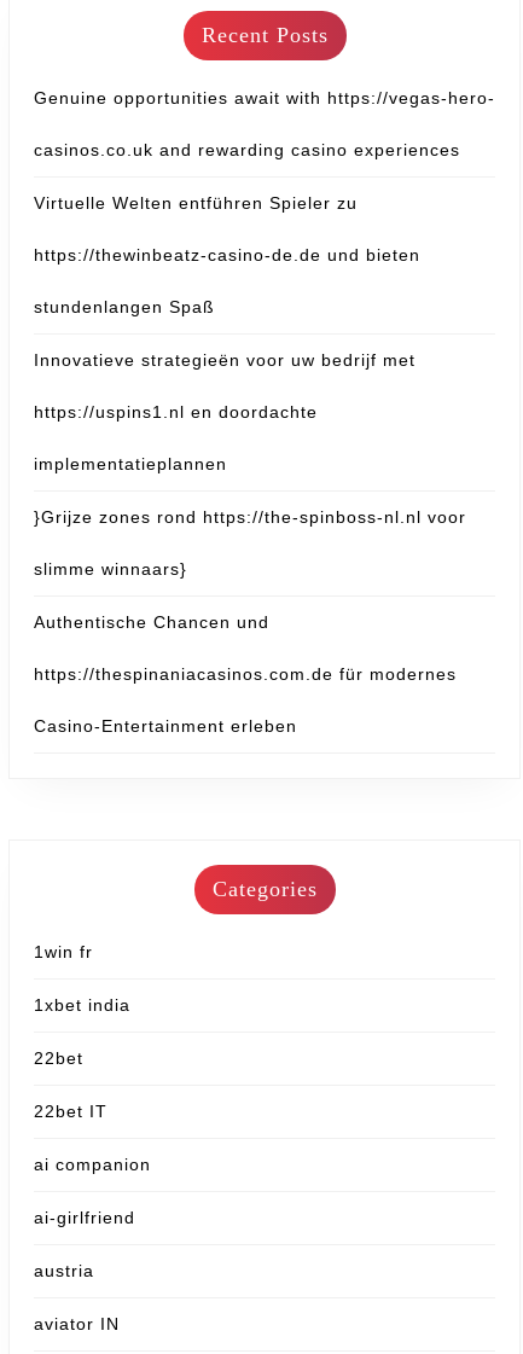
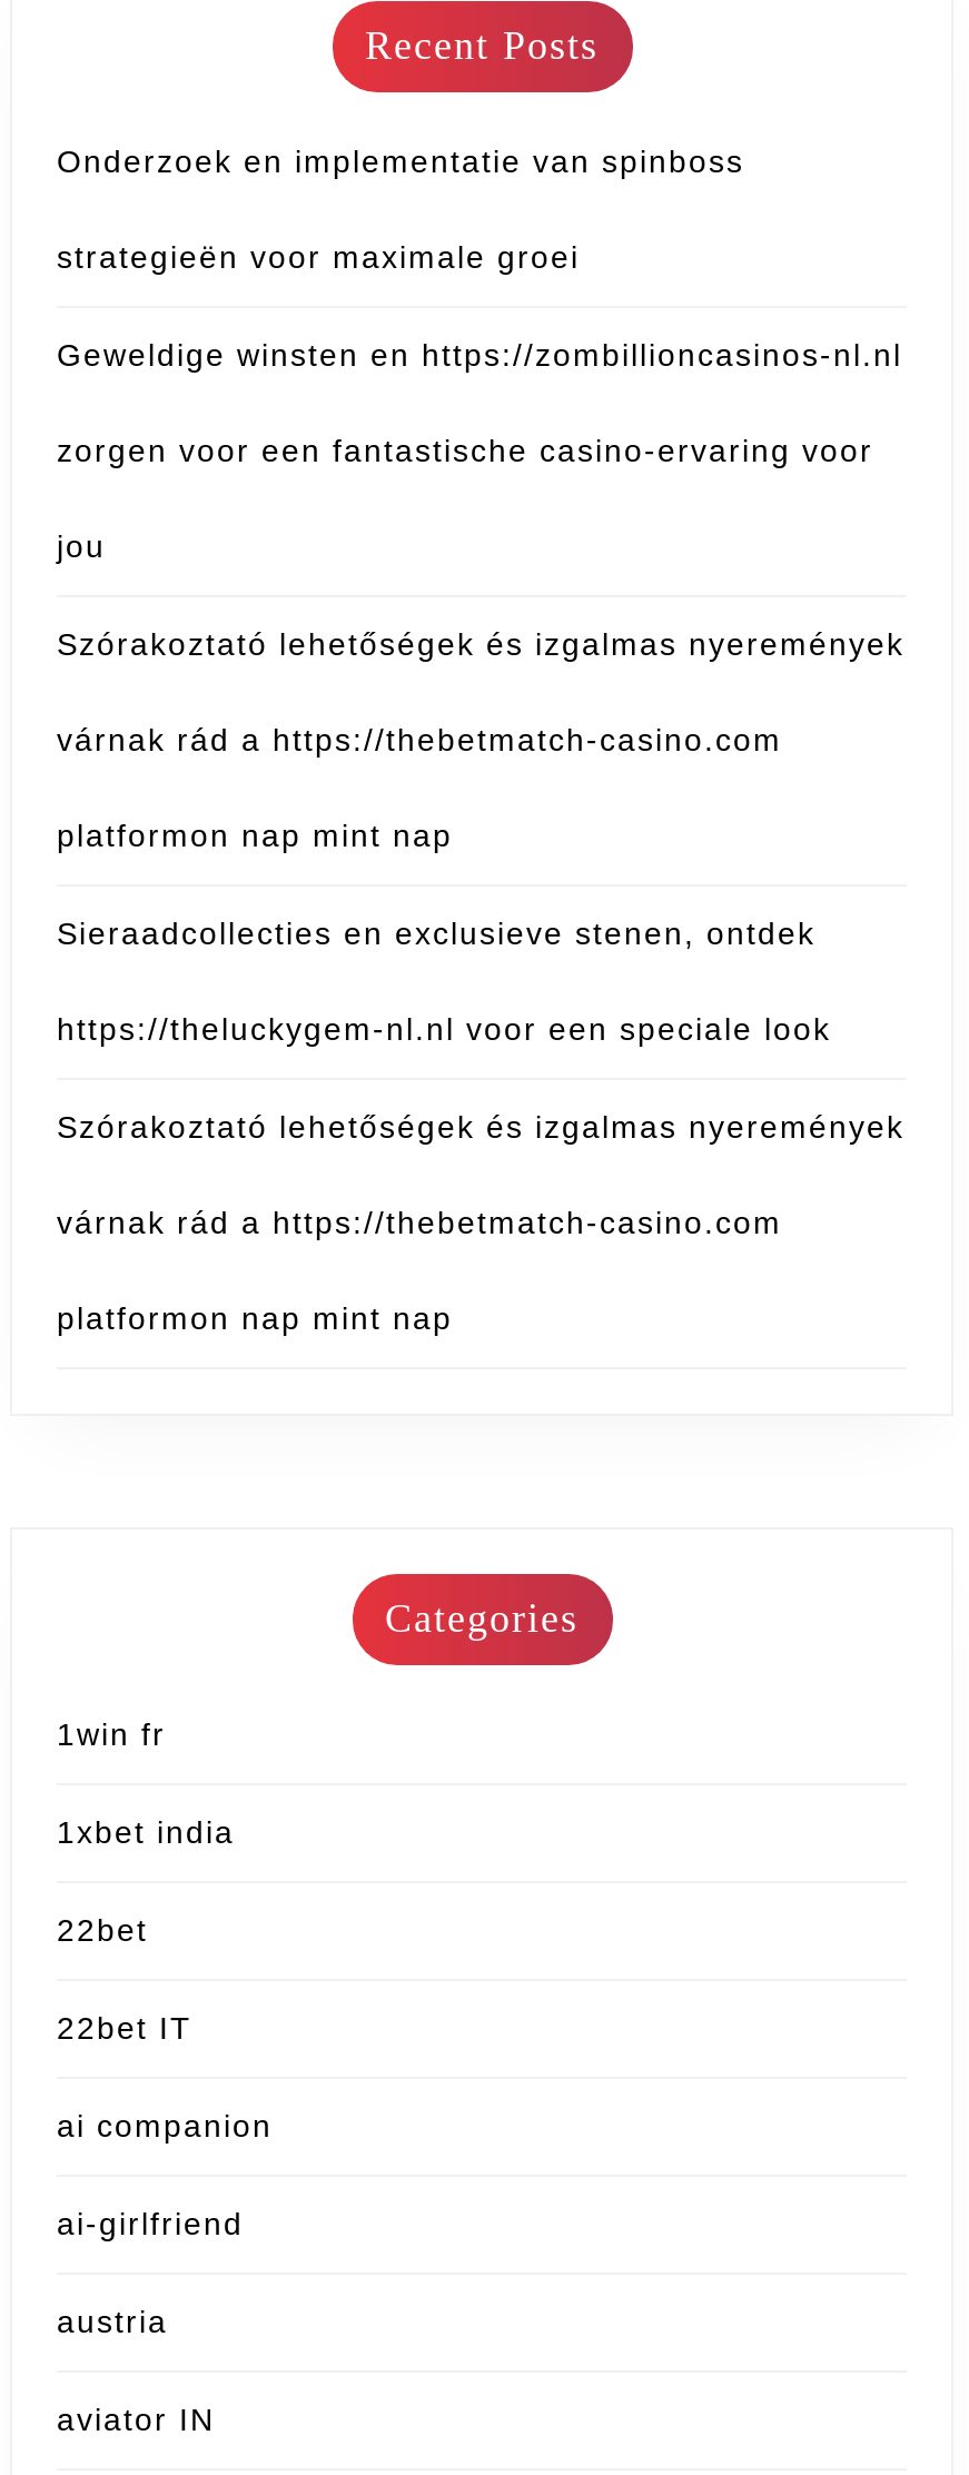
[34,89,495,108] Genuine opportunities await with https://vegas-hero- -> [57,144,744,180] Onderzoek en implementatie van spinboss
[34,141,460,160] casinos.co.uk and rewarding casino experiences -> [57,240,580,276] strategieën voor maximale groei
[34,194,358,213] Virtuelle Welten entführen Spieler zu -> [57,338,902,374] Geweldige winsten en https://zombillioncasinos-nl.nl
[34,246,420,265] https://thewinbeatz-casino-de.de und bieten -> [57,434,873,469] zorgen voor een fantastische casino-ervaring voor
[34,298,215,317] stundenlangen Spaß -> [57,529,106,565] jou
[34,351,416,370] Innovatieve strategieën voor uw bedrijf met -> [57,627,904,663] Szórakoztató lehetőségek és izgalmas nyeremények
[34,403,318,422] https://uspins1.nl en doordachte -> [57,723,782,758] várnak rád a https://thebetmatch-casino.com
[34,455,227,474] implementatieplannen -> [57,818,453,854] platformon nap mint nap
[34,508,466,527] }Grijze zones rond https://the-spinboss-nl.nl voor -> [57,916,815,952] Sieraadcollecties en exclusieve stenen, ontdek
[34,560,187,579] slimme winnaars} -> [57,1012,831,1048] https://theluckygem-nl.nl voor een speciale look
[34,613,269,632] Authentische Chancen und -> [57,1110,904,1146] Szórakoztató lehetőségek és izgalmas nyeremények
[34,665,457,684] https://thespinaniacasinos.com.de für modernes -> [57,1206,782,1241] várnak rád a https://thebetmatch-casino.com
[34,717,297,736] Casino-Entertainment erleben -> [57,1301,453,1337] platformon nap mint nap

